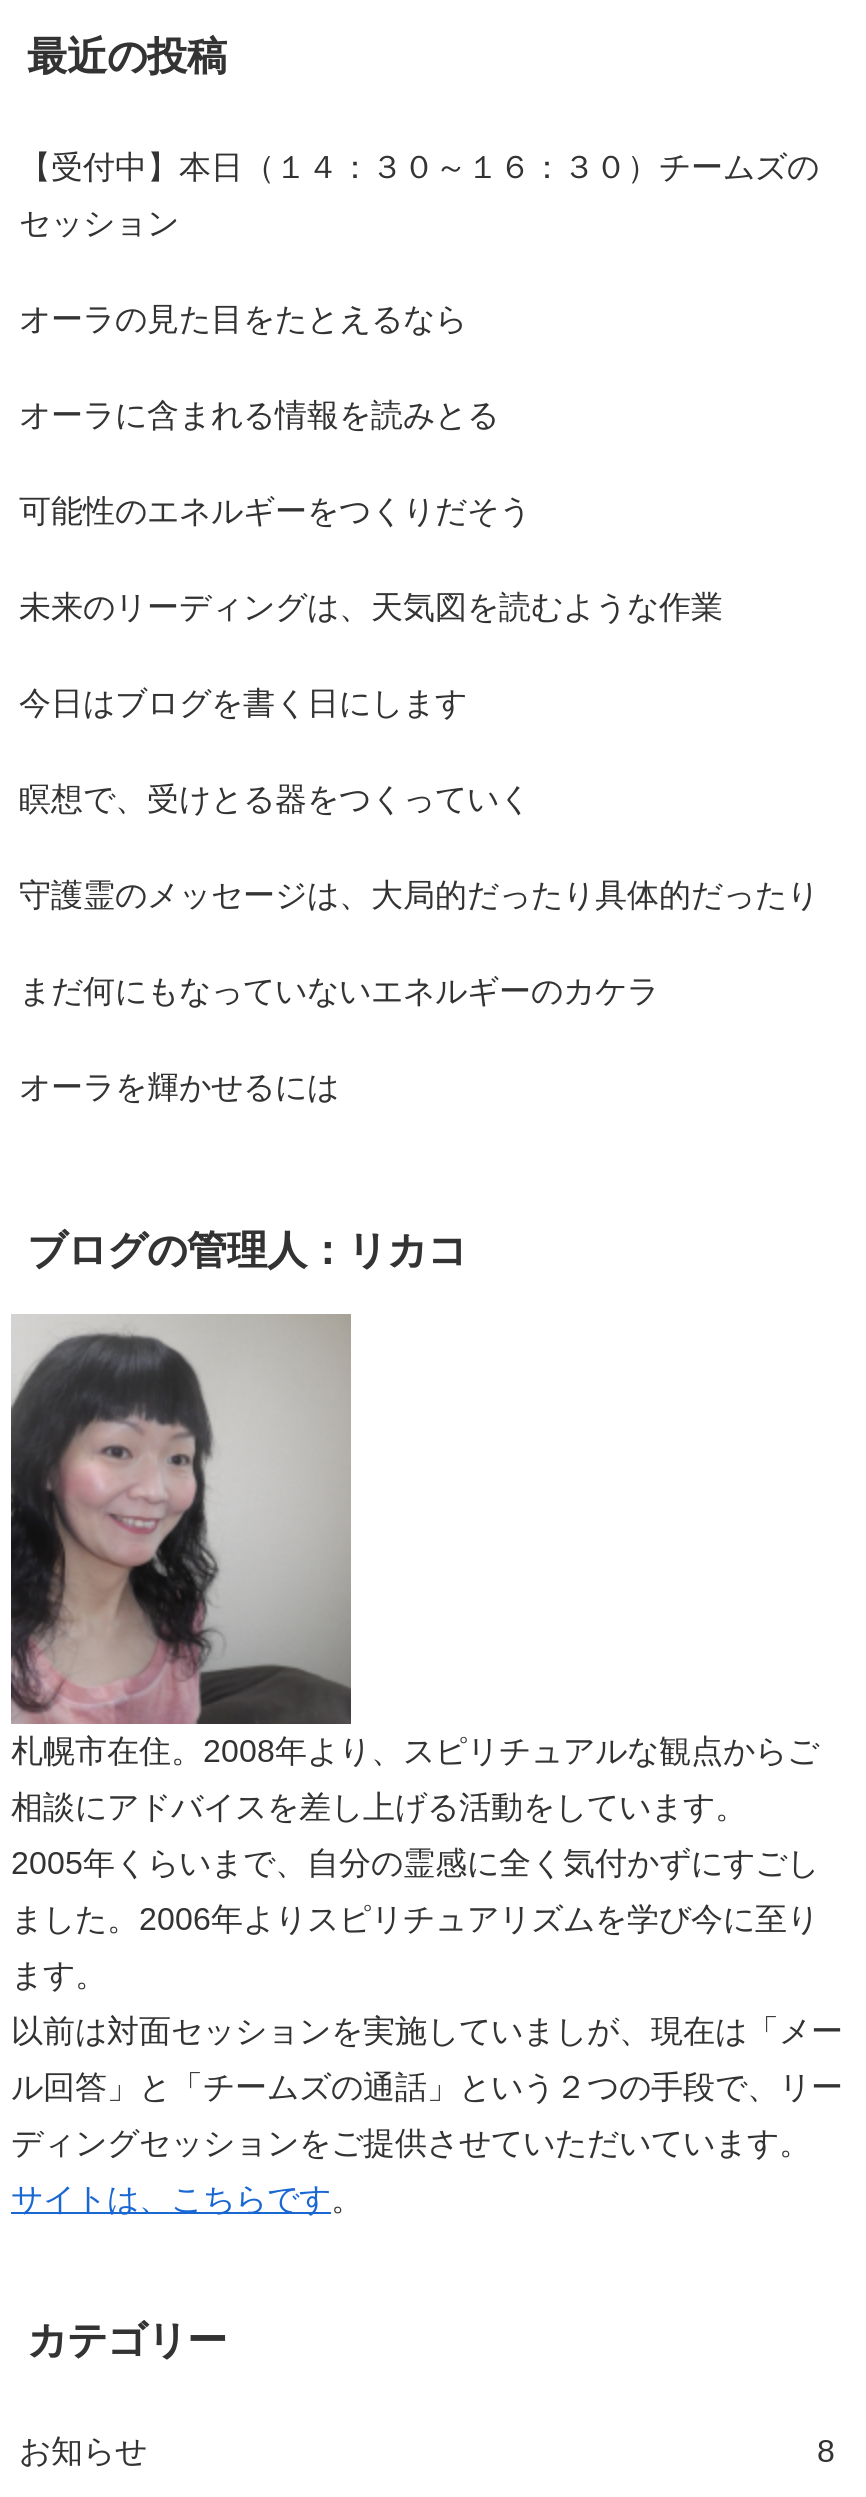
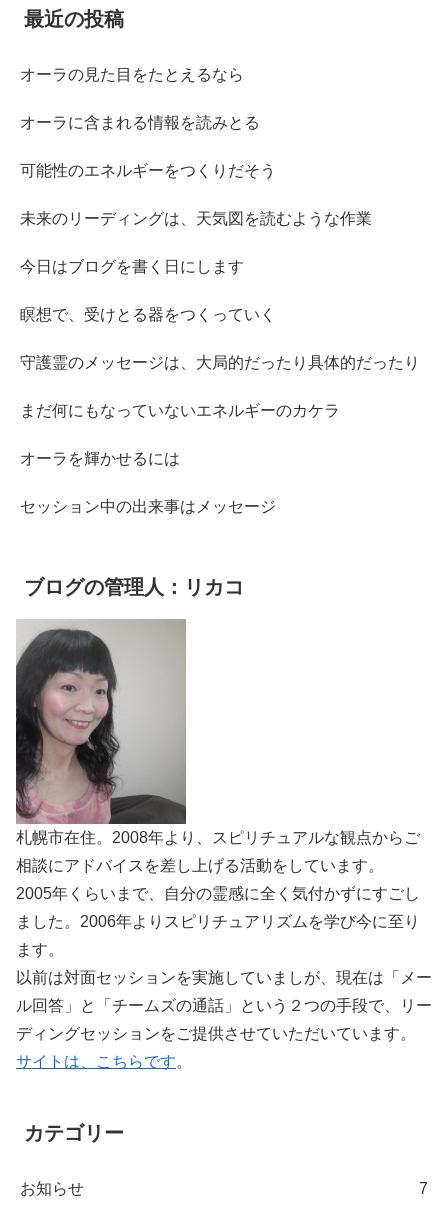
[19,150,819,240] 【受付中】本日（１４：３０～１６：３０）チームズの | セッション -> none
moved [19,302,819,1104] -> [20,66,420,467]: オーラの見た目をたとえるなら | オーラに含まれる情報を読みとる | 可能性のエネルギーをつくりだそう | ... | まだ何にもなっていないエネルギーのカケラ | オーラを輝かせるには
none -> [20,498,276,515] セッション中の出来事はメッセージ
[817,2434,835,2468] 8 -> [419,1180,428,1197] 7

